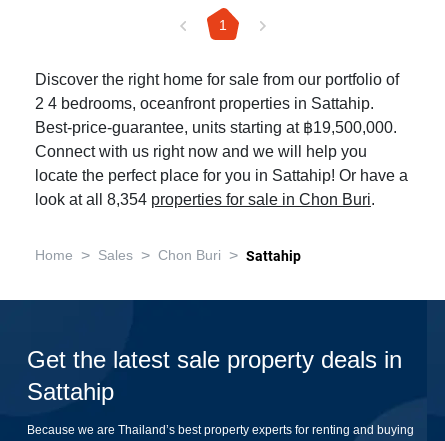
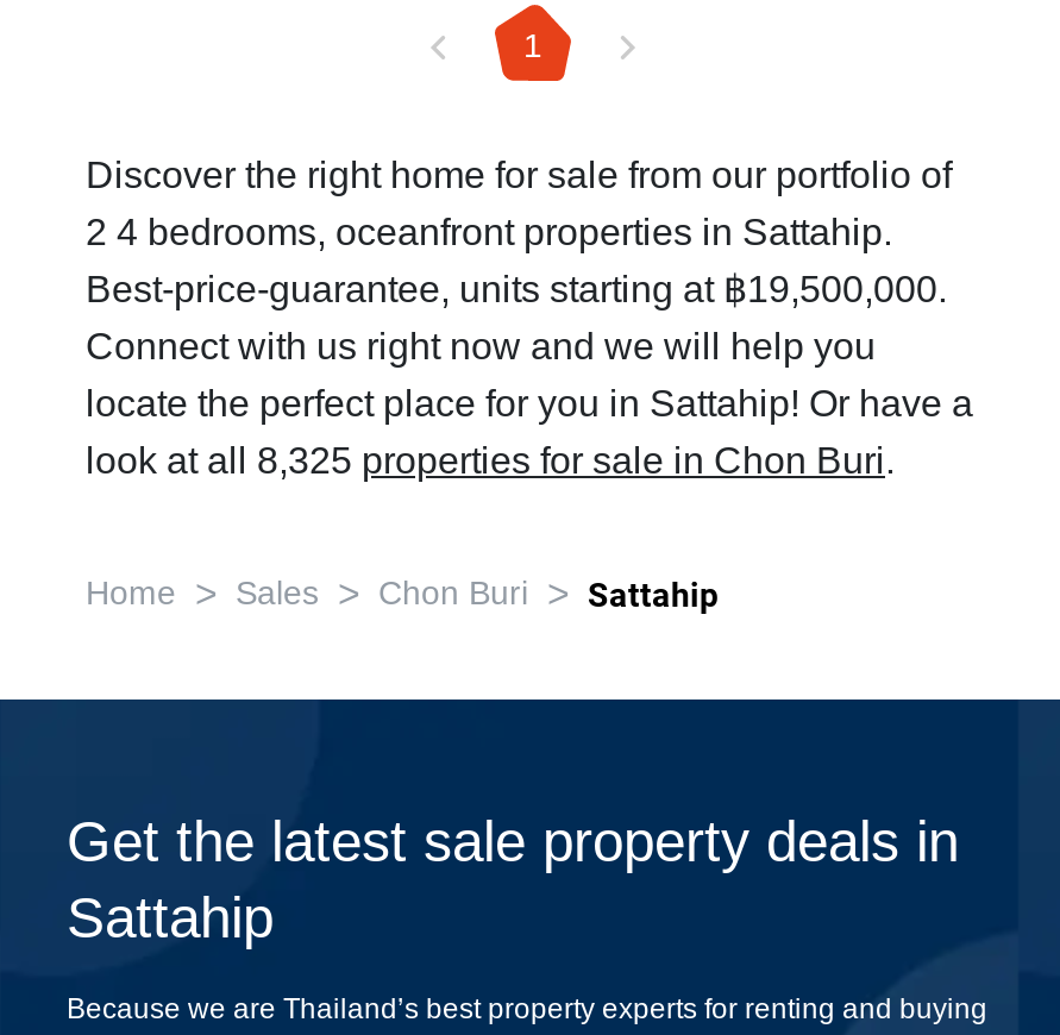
[35,190,375,210] look at all 8,354 properties for sale in Chon Buri. -> [86,438,895,485] look at all 8,325 properties for sale in Chon Buri.

